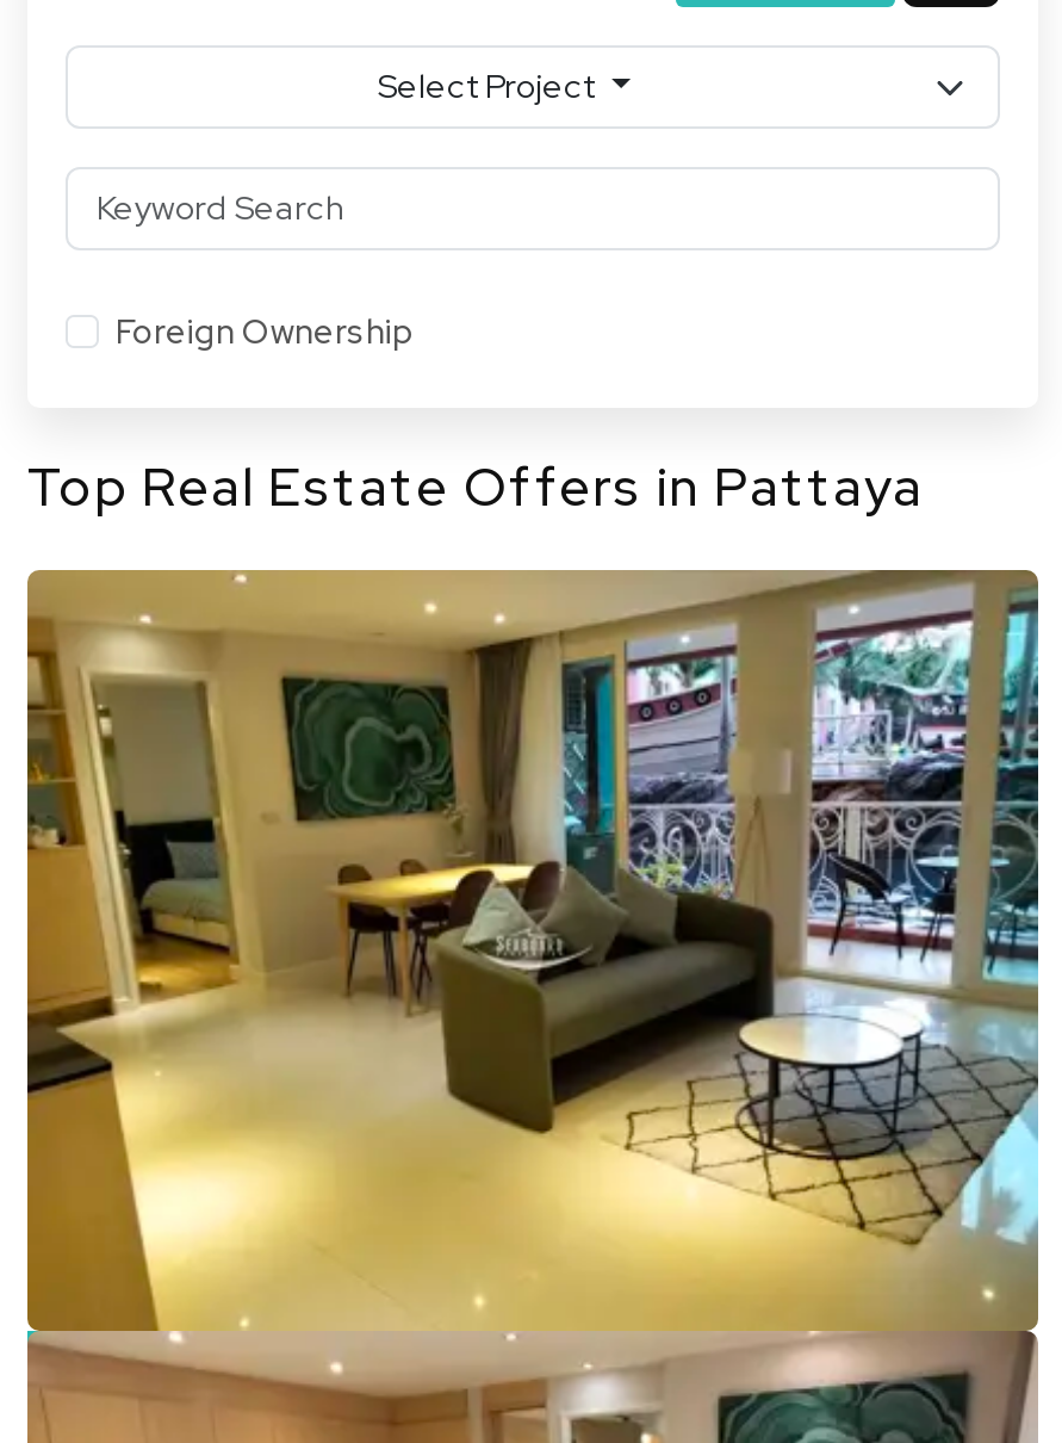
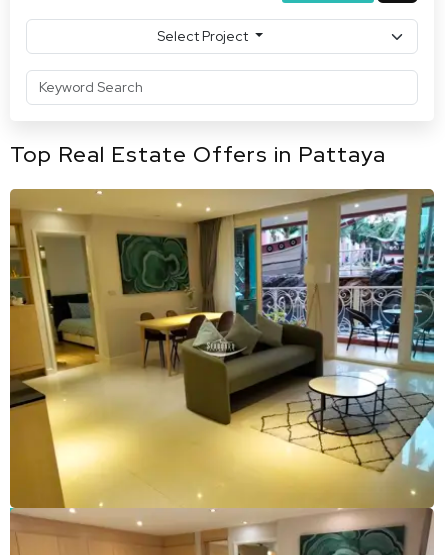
[116,309,414,352] Foreign Ownership -> none

